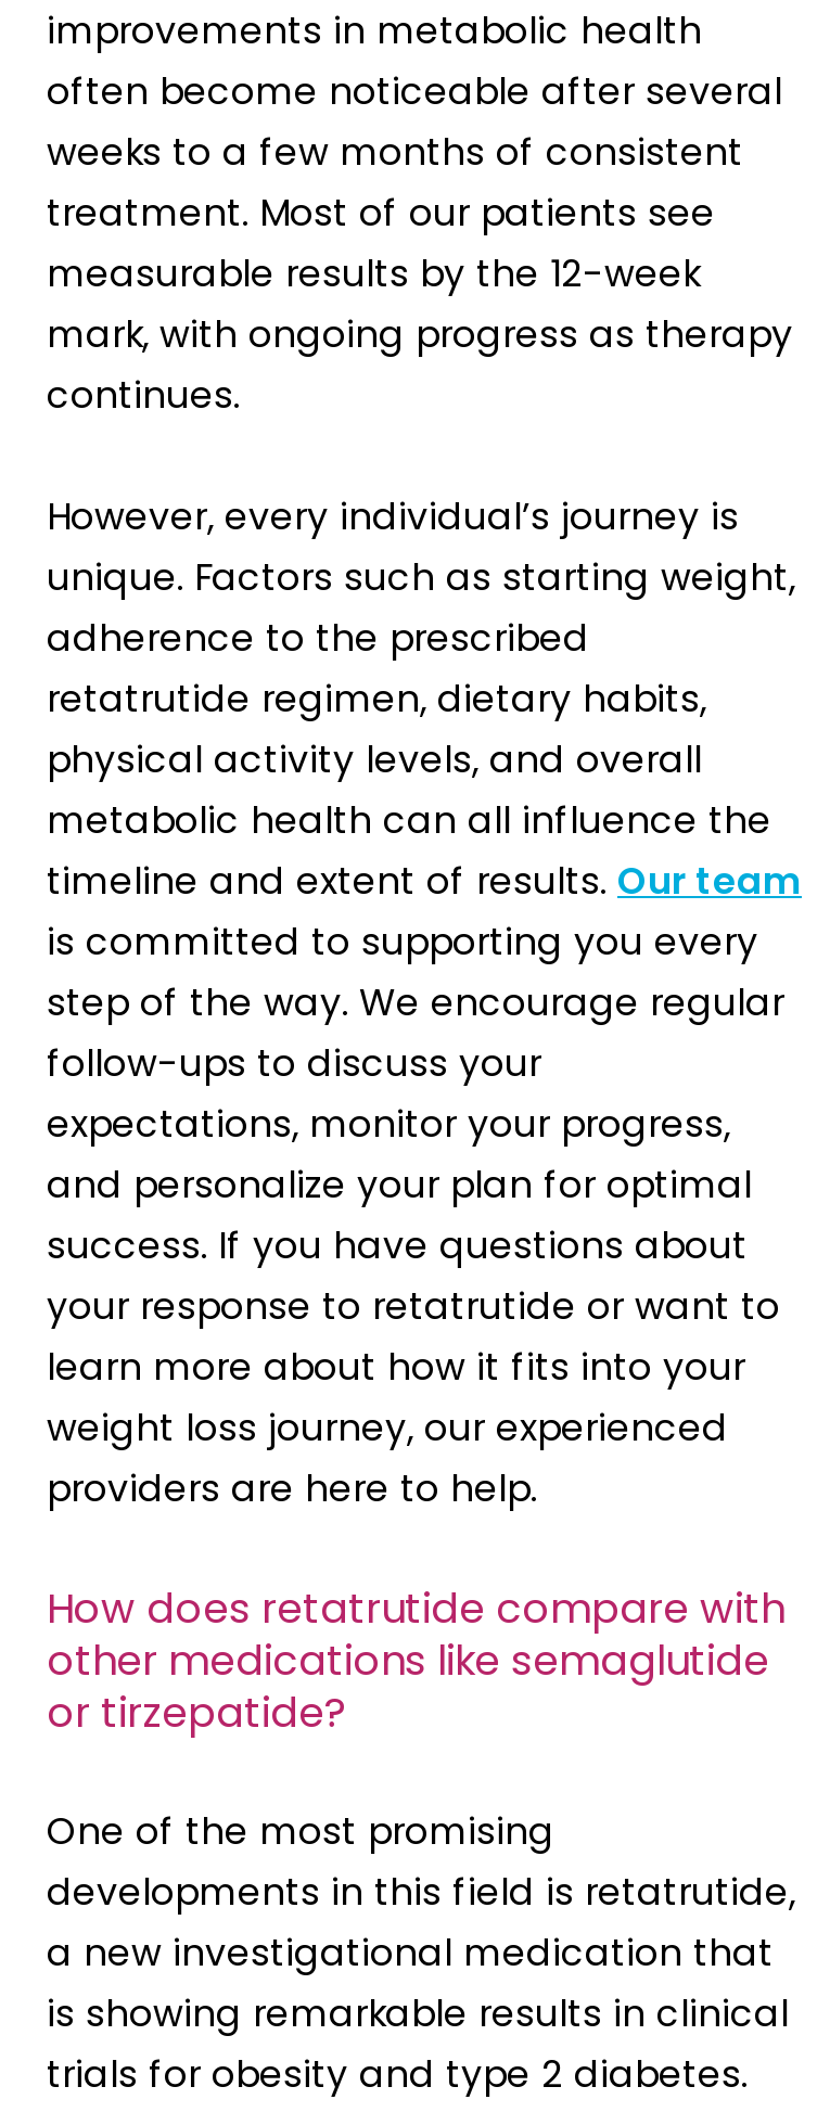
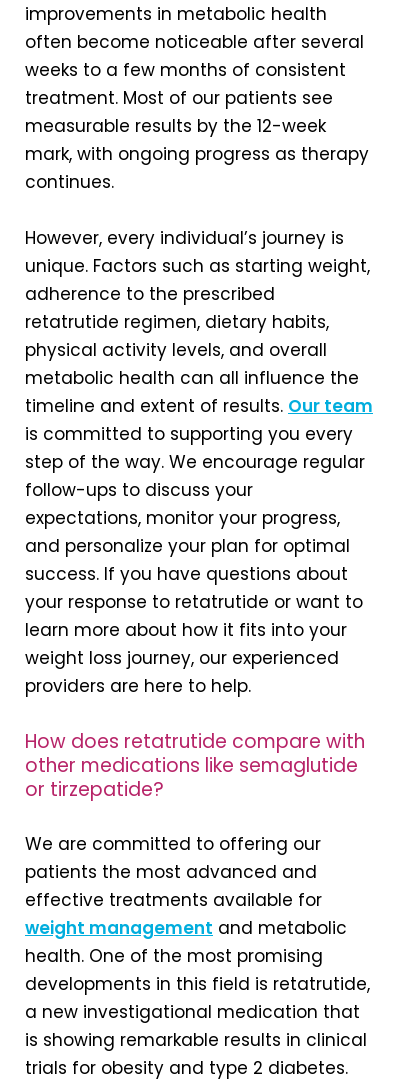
[47,1805,554,1857] One of the most promising -> [25,832,347,968] We are committed to offering our | patients the most advanced and | effective treatments available for | weight management and metabolic | health. One of the most promising

